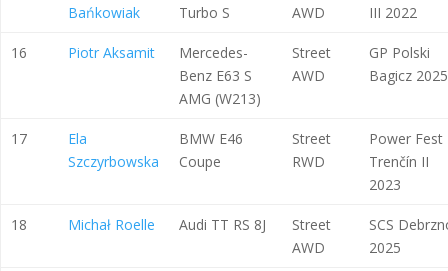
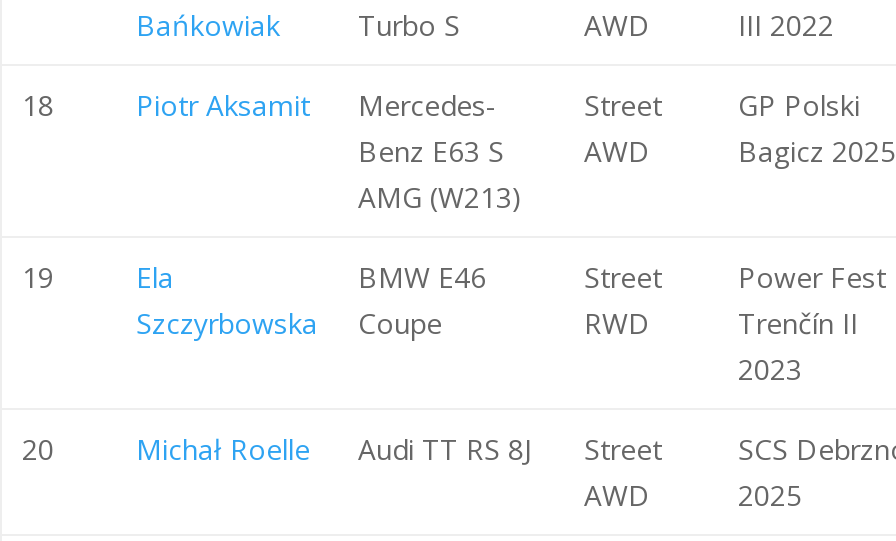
[11,43,27,62] 16 -> [22,86,54,124] 18
[11,129,27,148] 17 -> [22,258,54,296] 19
[11,215,27,234] 18 -> [22,430,54,468] 20

